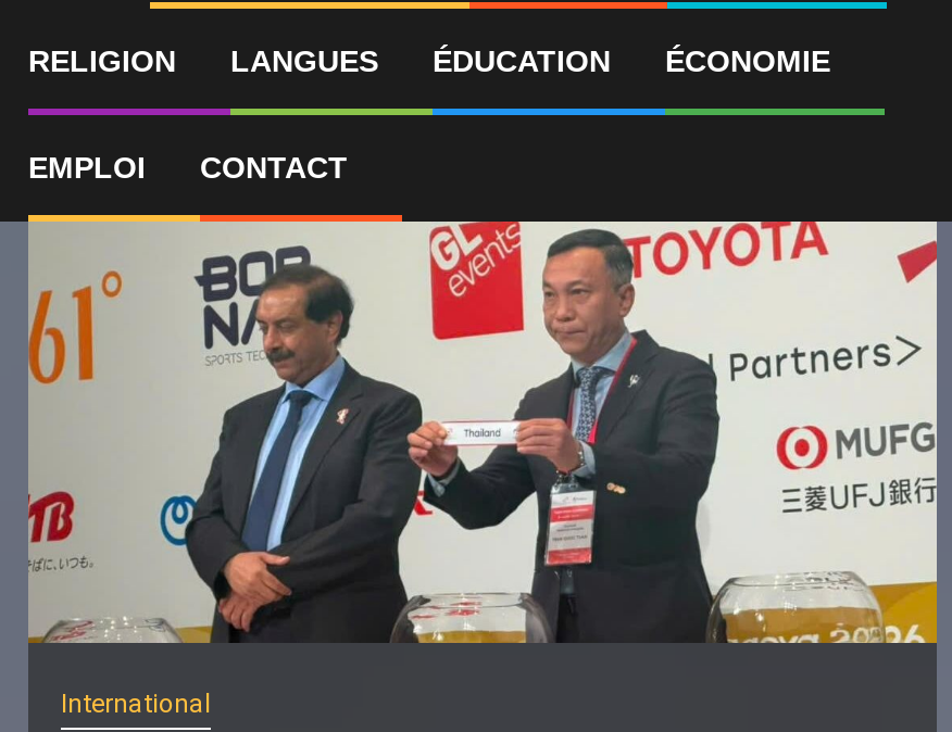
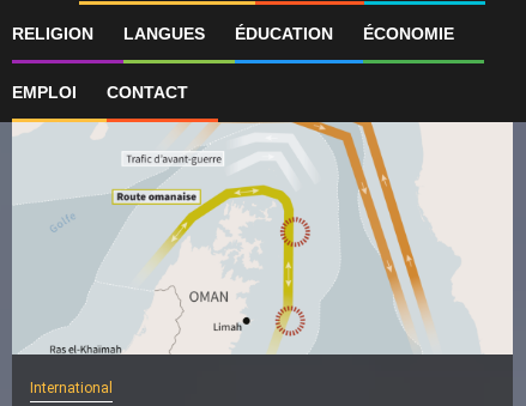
[26,219,939,645] [image] -> [11,121,514,356] [image]

